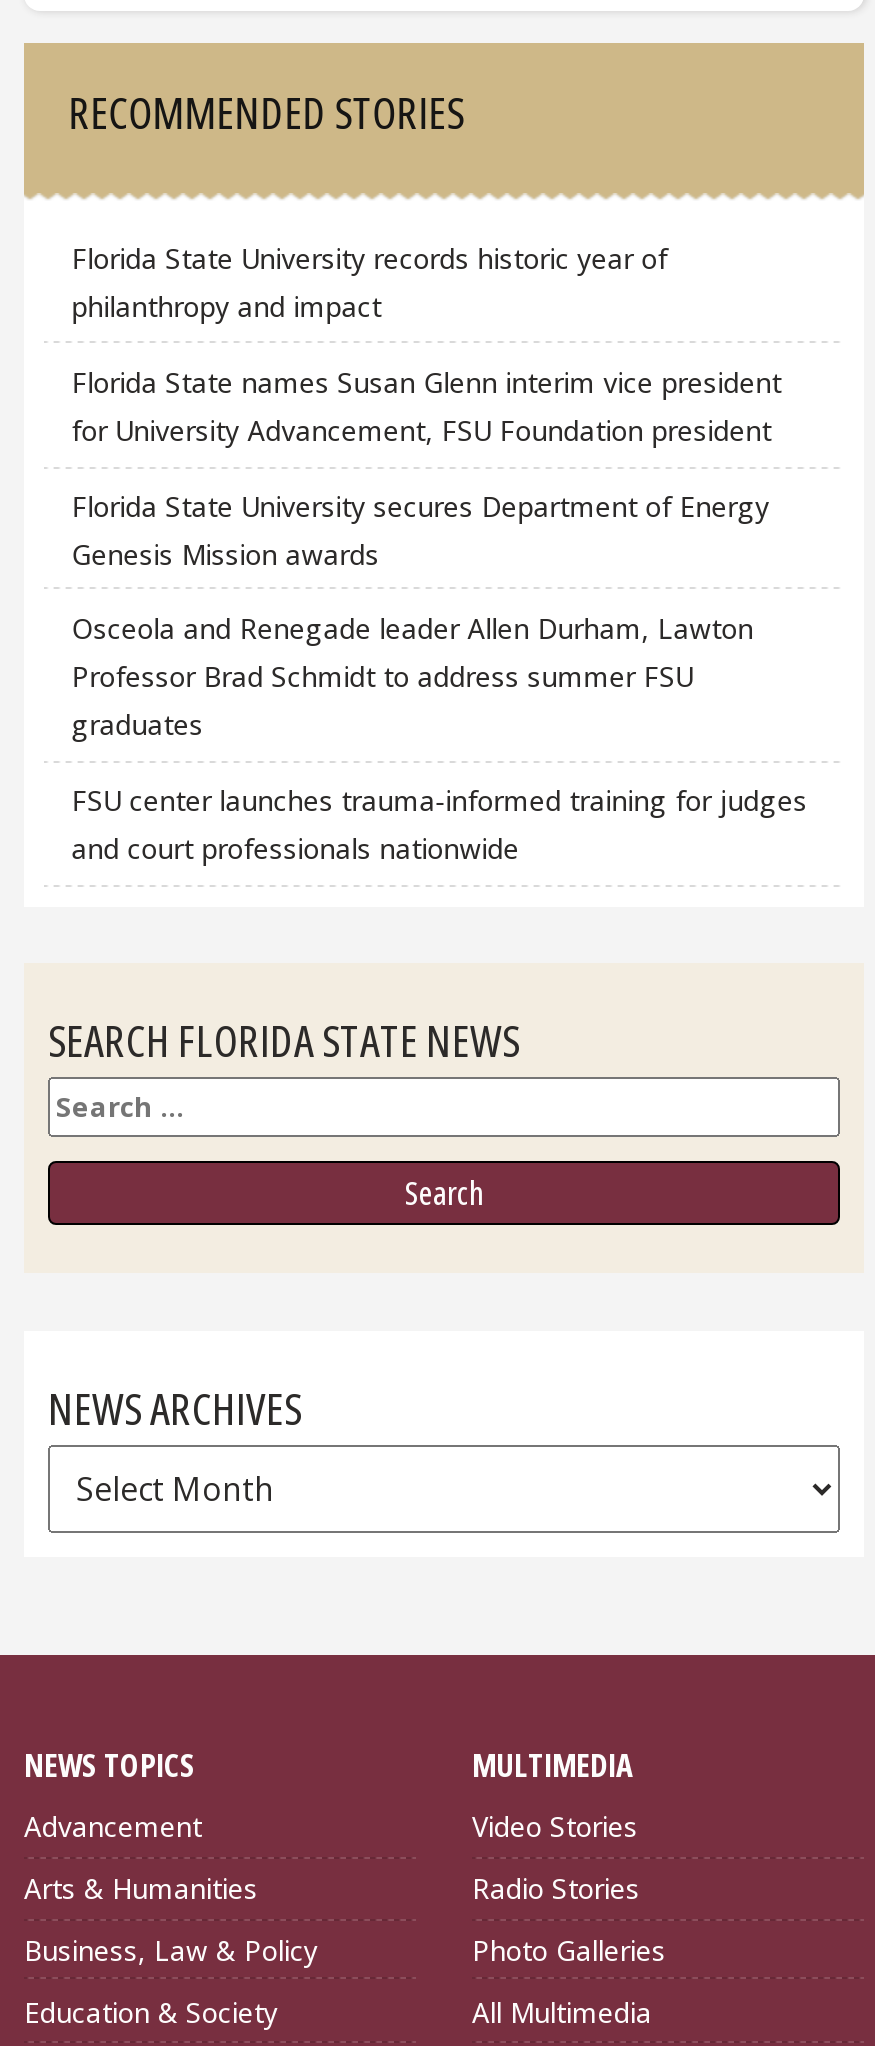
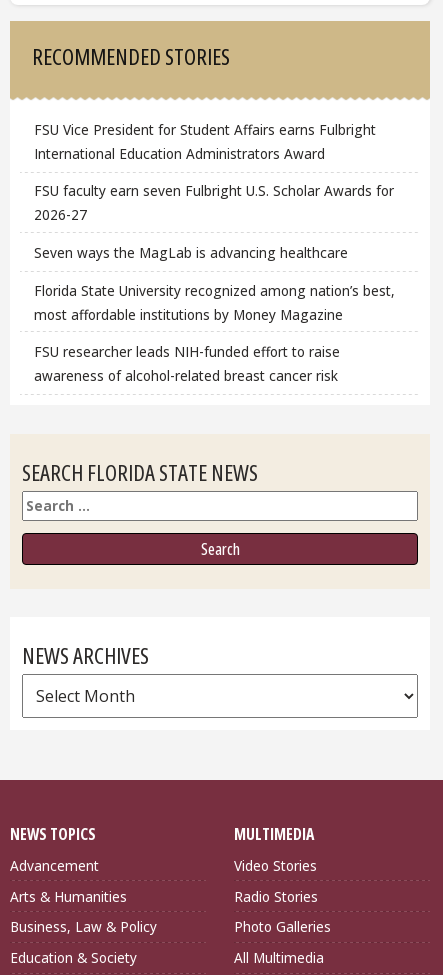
[72,240,668,326] Florida State University records historic year of | philanthropy and impact -> [34,120,376,163] FSU Vice President for Student Affairs earns Fulbright | International Education Administrators Award
[72,363,782,449] Florida State names Susan Glenn interim vice president | for University Advancement, FSU Foundation president -> [34,181,394,224] FSU faculty earn seven Fulbright U.S. Scholar Awards for | 2026-27
[72,486,770,572] Florida State University secures Department of Energy | Genesis Mission awards -> [34,243,348,262] Seven ways the MagLab is advancing healthcare
[72,609,754,743] Osceola and Renegade leader Allen Durham, Lawton | Professor Brad Schmidt to address summer FSU | graduates -> [34,281,395,324] Florida State University recognized among nation’s best, | most affordable institutions by Money Magazine
[72,780,808,866] FSU center launches trauma-informed training for judges | and court professionals nationwide -> [34,342,340,385] FSU researcher leads NIH-funded effort to raise | awareness of alcohol-related breast cancer risk

